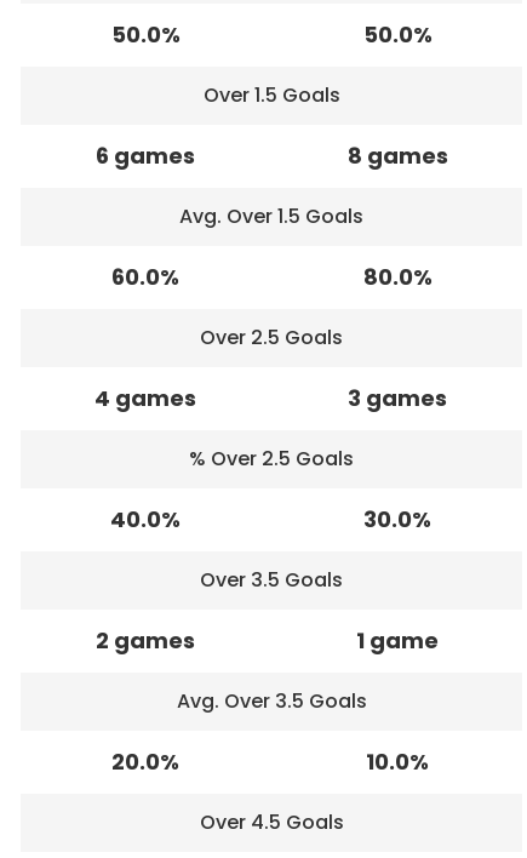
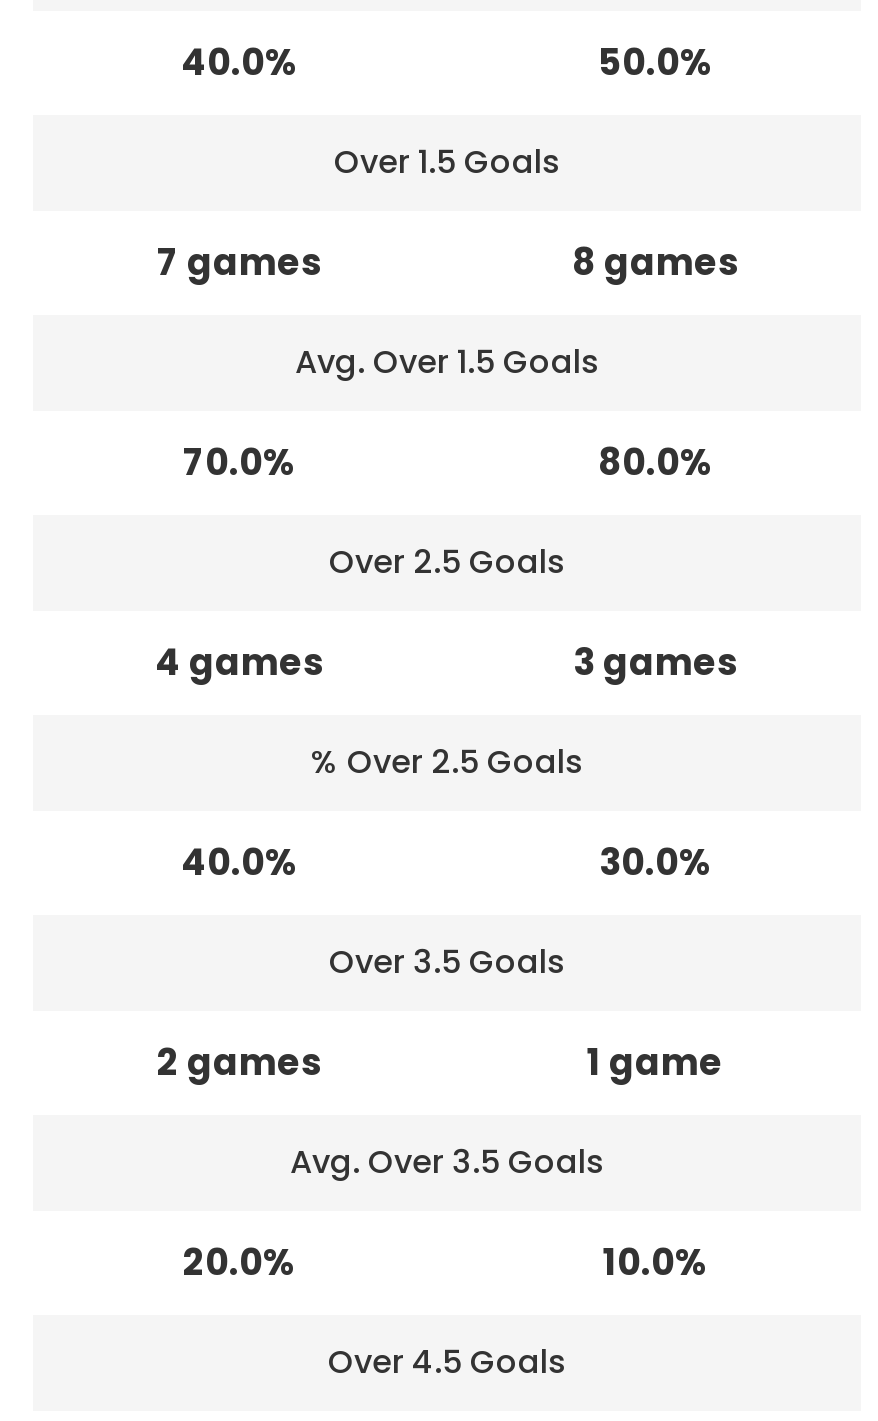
[111,19,180,50] 50.0% -> [181,37,297,87] 40.0%
[96,141,195,171] 6 games -> [157,237,321,287] 7 games
[111,262,179,292] 60.0% -> [183,437,295,487] 70.0%

